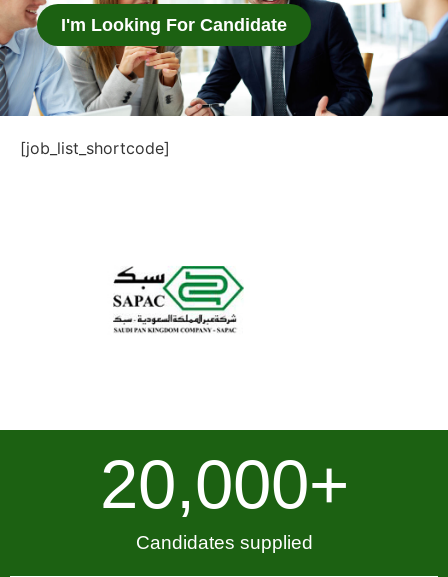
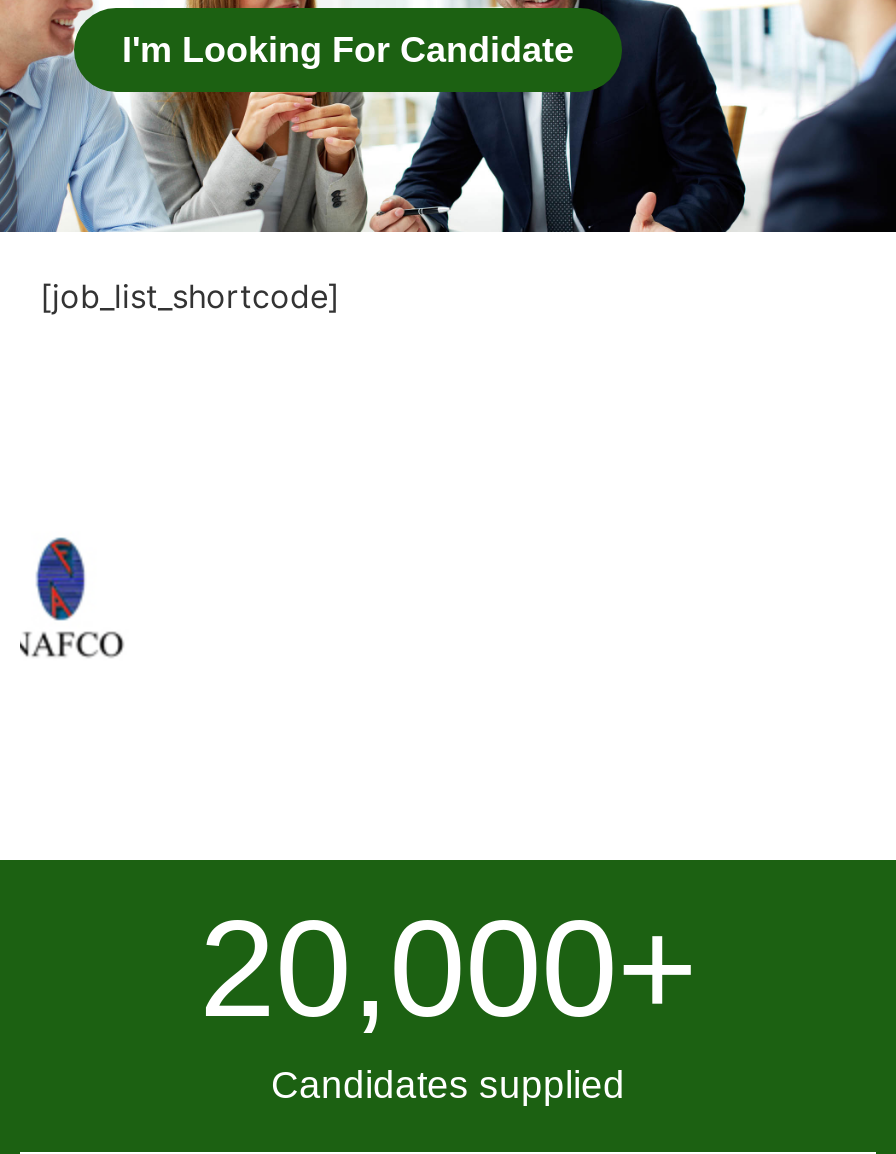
none -> [18,536,126,658] [image]
[112,265,245,333] [image] -> none

